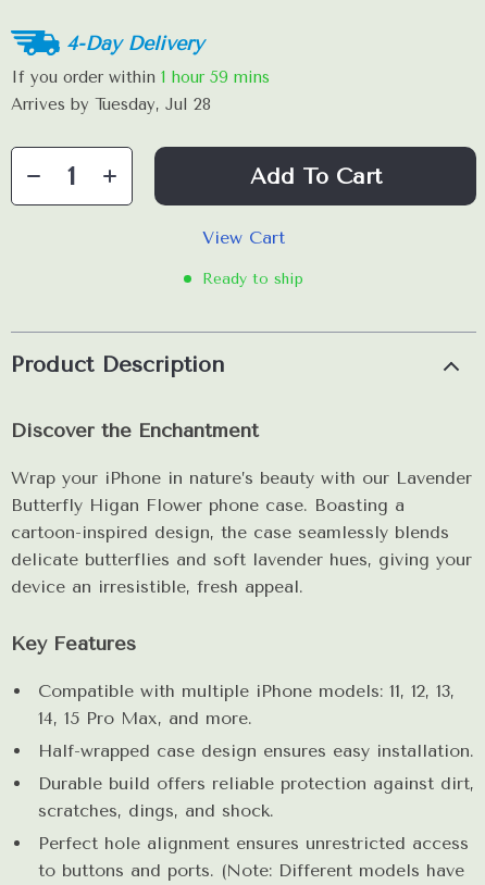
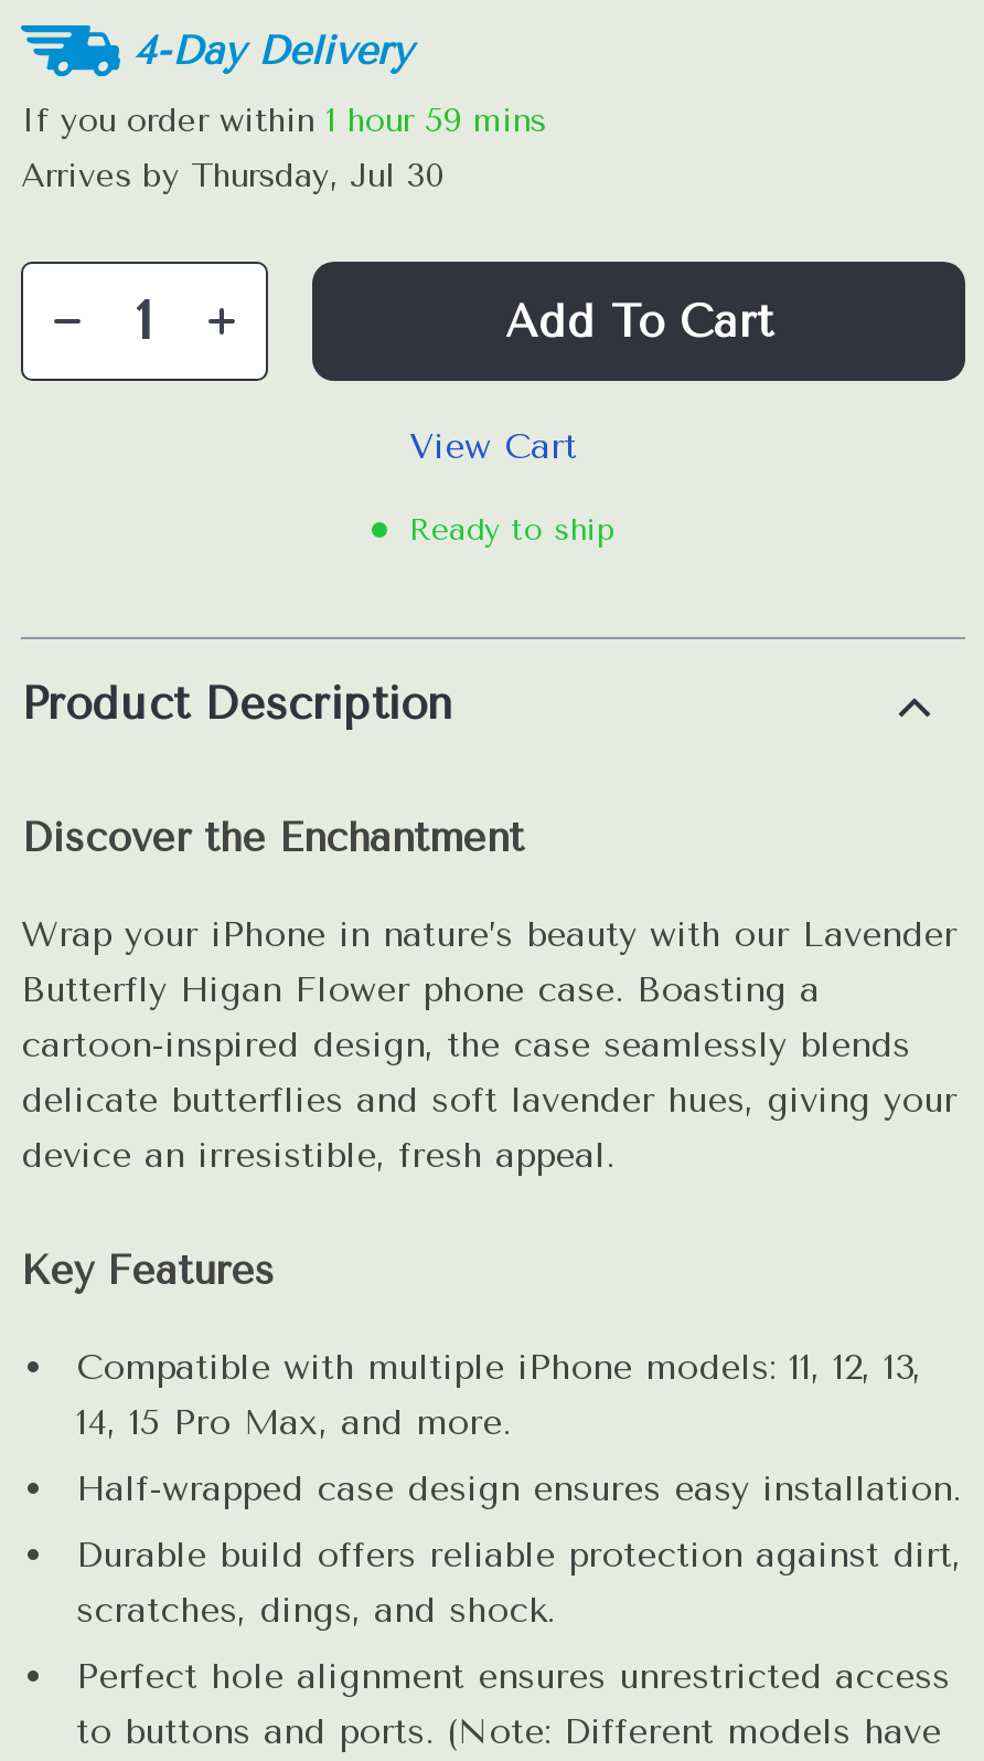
[11,95,211,114] Arrives by Tuesday, Jul 28 -> [21,156,445,195] Arrives by Thursday, Jul 30

